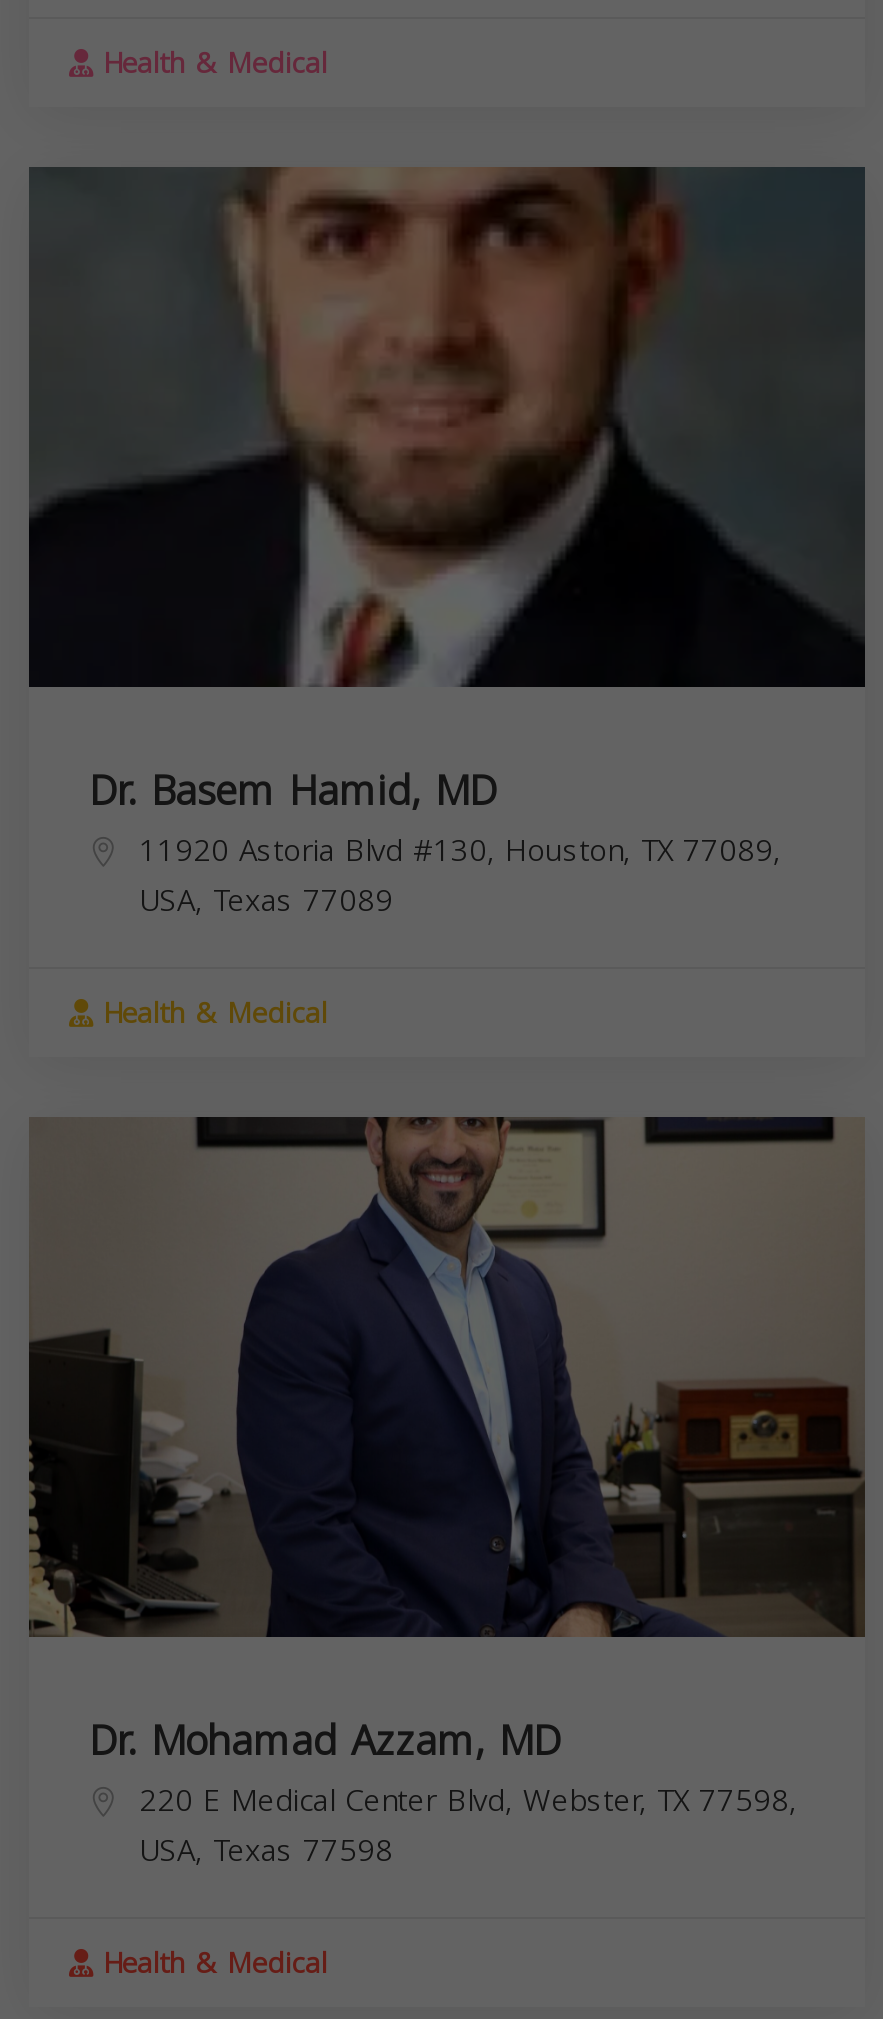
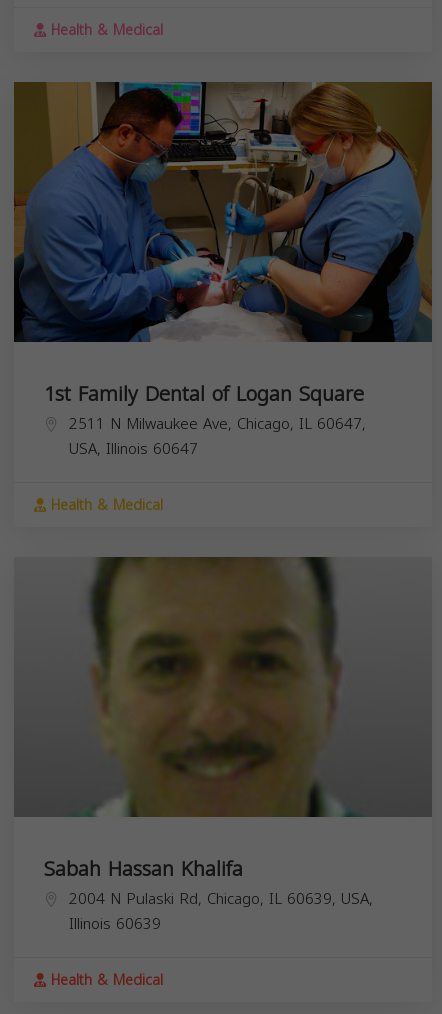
[27,165,867,928] [image] | Dr. Basem Hamid, MD | 11920 Astoria Blvd #130, Houston, TX 77089, | USA, Texas 77089 -> [13,81,433,462] [image] | 1st Family Dental of Logan Square | 2511 N Milwaukee Ave, Chicago, IL 60647, | USA, Illinois 60647
[27,1115,865,1878] [image] | Dr. Mohamad Azzam, MD | 220 E Medical Center Blvd, Webster, TX 77598, | USA, Texas 77598 -> [14,556,431,937] [image] | Sabah Hassan Khalifa | 2004 N Pulaski Rd, Chicago, IL 60639, USA, | Illinois 60639

